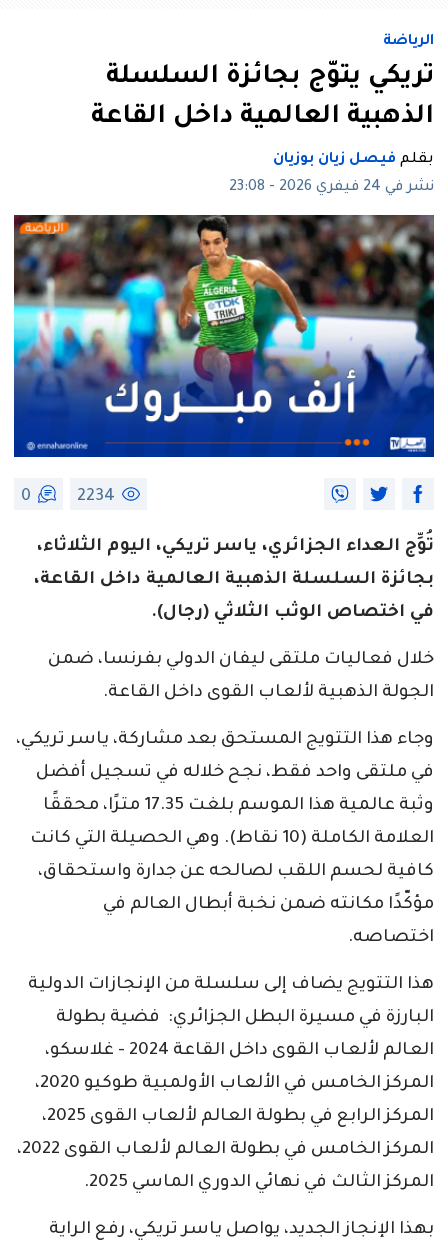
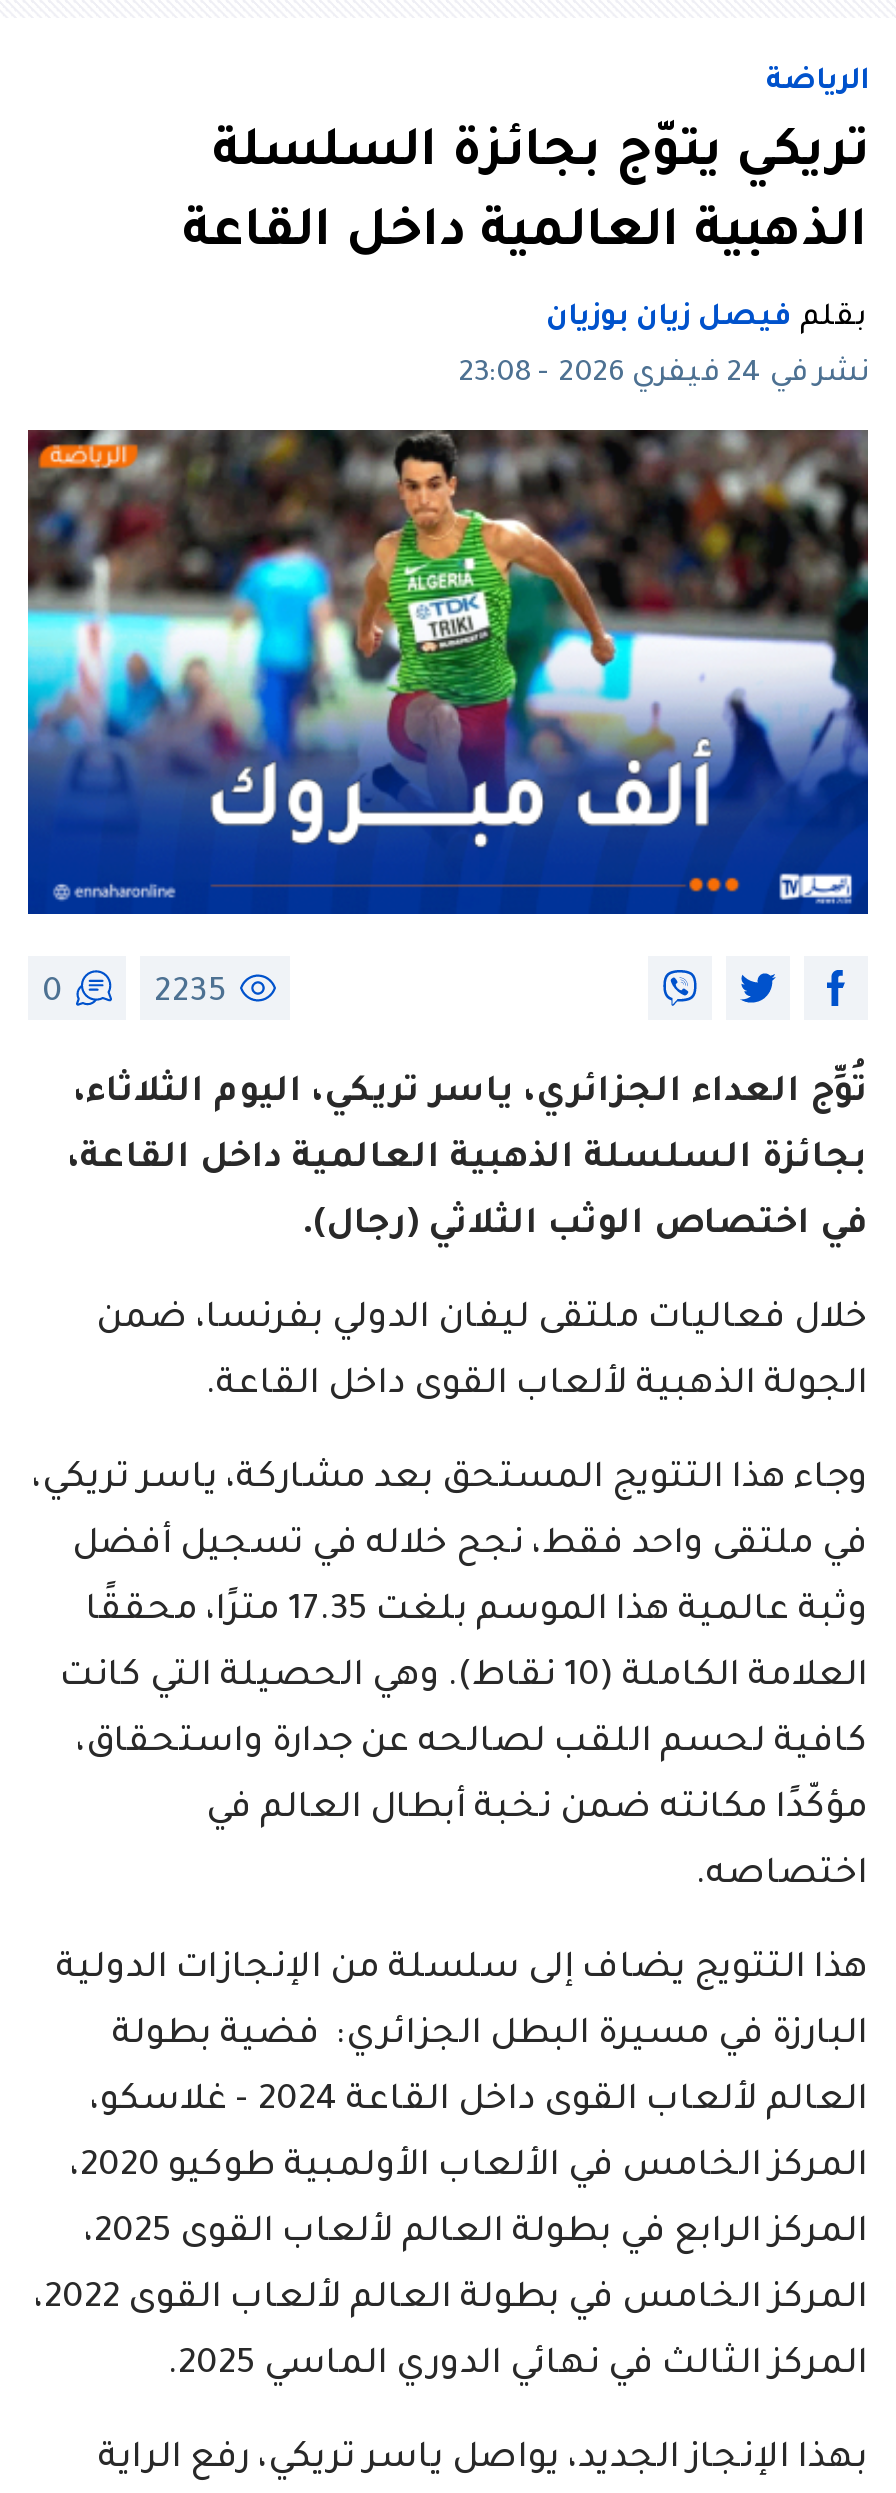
[77,487,115,505] 2234 -> [154,975,226,1011] 2235

